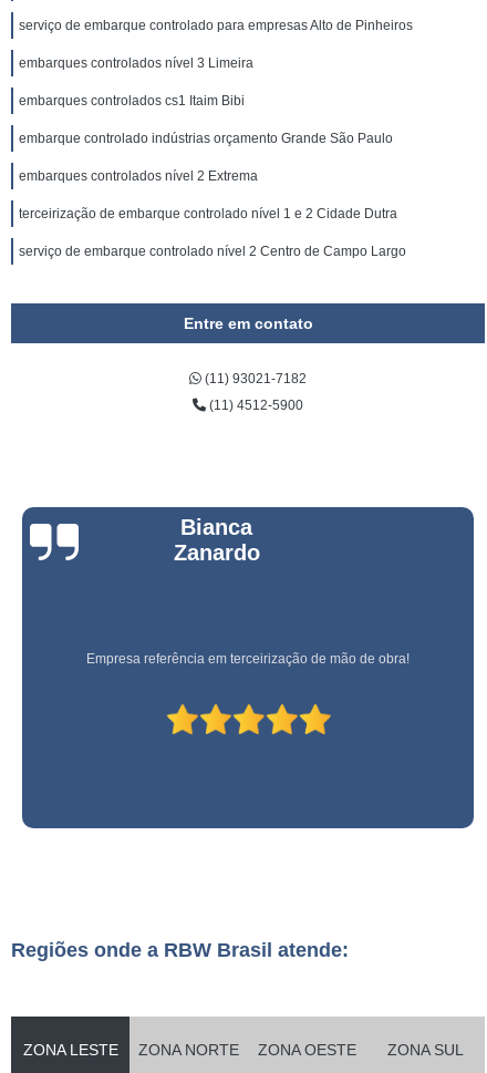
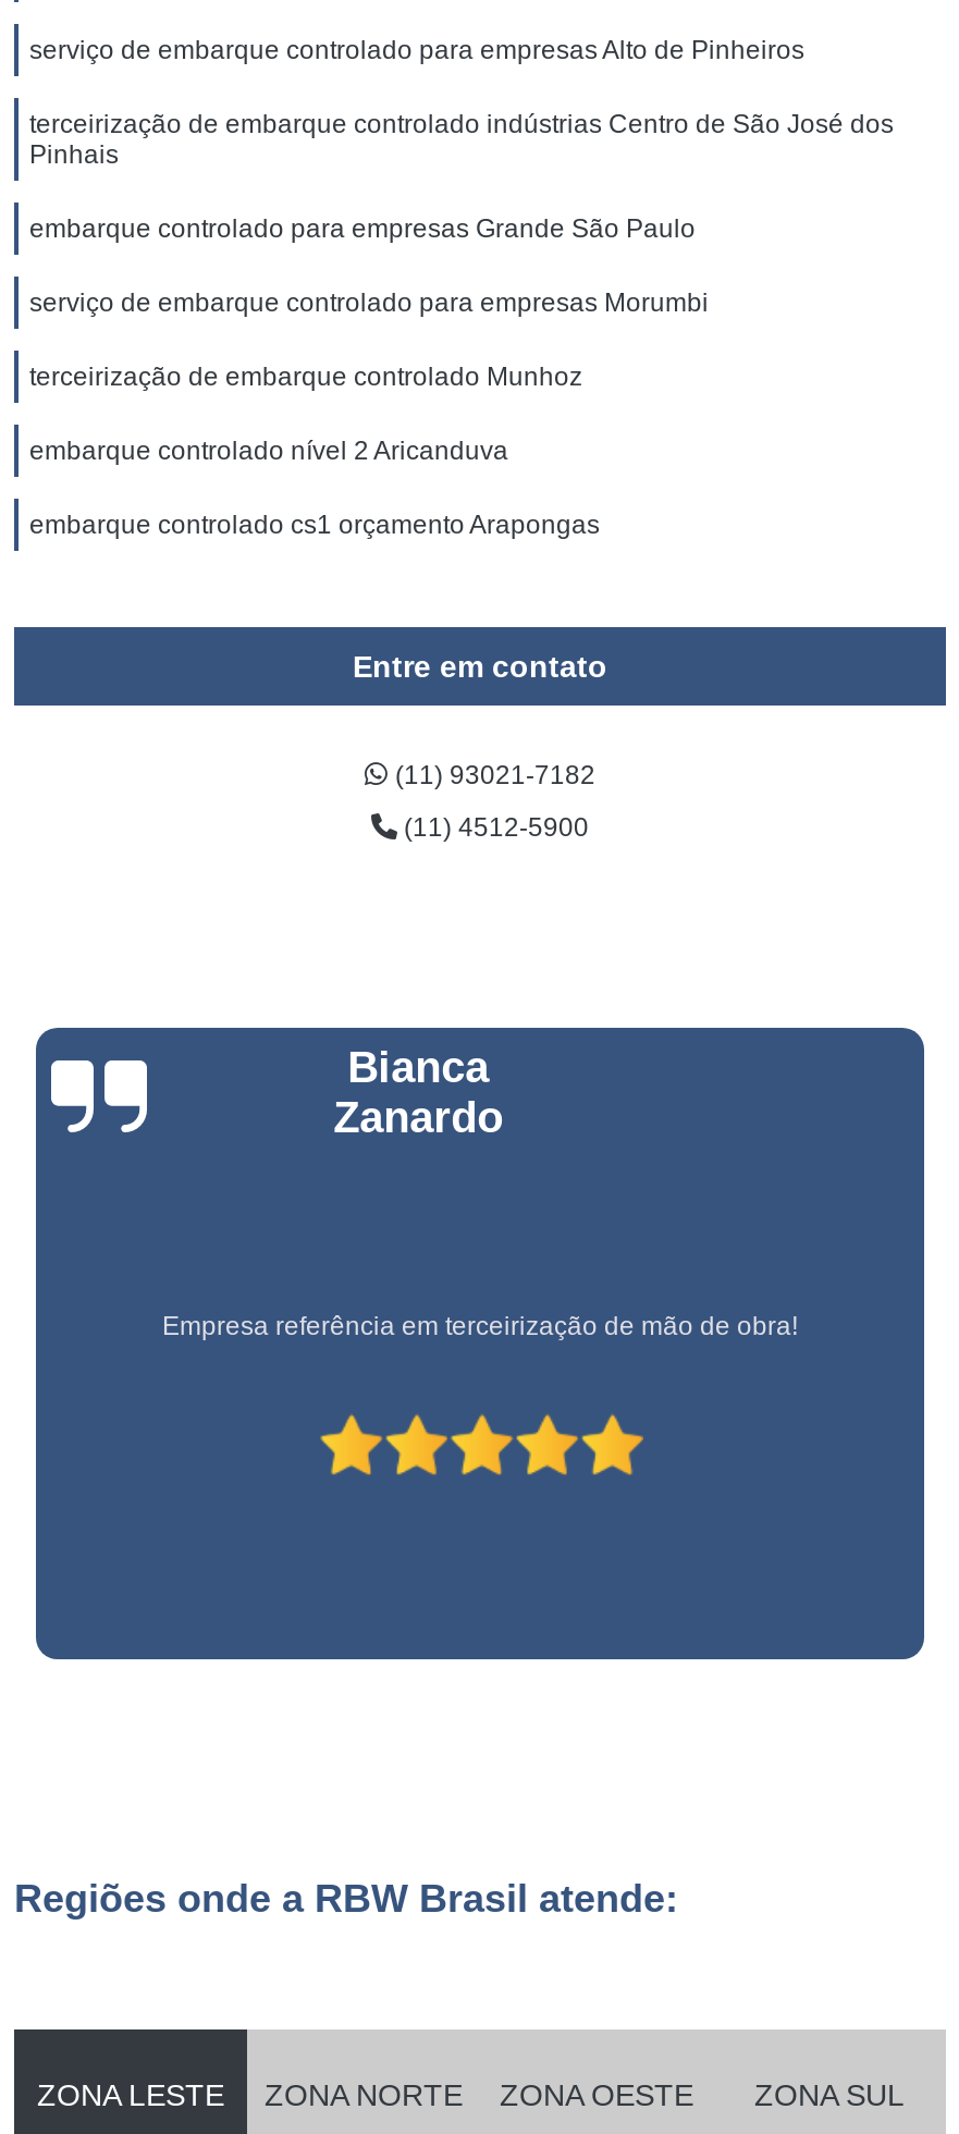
[19,55,253,71] embarques controlados nível 3 Limeira -> [29,109,894,170] terceirização de embarque controlado indústrias Centro de São José dos | Pinhais
[19,93,245,109] embarques controlados cs1 Itaim Bibi -> [29,213,696,244] embarque controlado para empresas Grande São Paulo
[19,131,393,146] embarque controlado indústrias orçamento Grande São Paulo -> [29,287,709,318] serviço de embarque controlado para empresas Morumbi
[19,168,258,184] embarques controlados nível 2 Extrema -> [29,361,582,392] terceirização de embarque controlado Munhoz
[19,206,397,221] terceirização de embarque controlado nível 1 e 2 Cidade Dutra -> [29,436,508,466] embarque controlado nível 2 Aricanduva
[19,244,406,259] serviço de embarque controlado nível 2 Centro de Campo Largo -> [29,510,600,540] embarque controlado cs1 orçamento Arapongas

